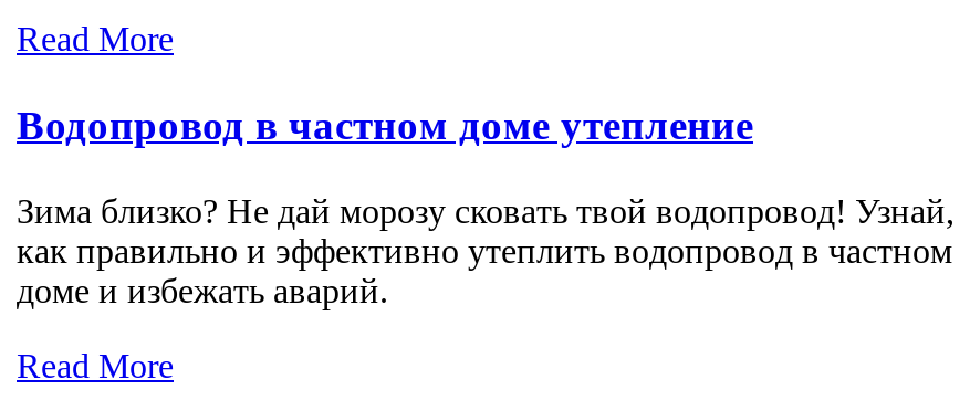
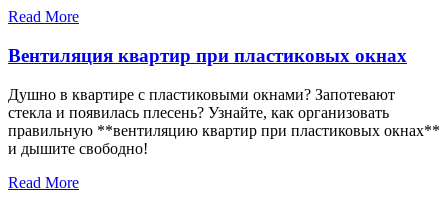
[17,101,753,148] Водопровод в частном доме утепление -> [8,45,407,66] Вентиляция квартир при пластиковых окнах
[17,191,955,309] Зима близко? Не дай морозу сковать твой водопровод! Узнай, | как правильно и эффективно утеплить водопровод в частном | доме и избежать аварий. -> [8,86,440,157] Душно в квартире с пластиковыми окнами? Запотевают | стекла и появилась плесень? Узнайте, как организовать | правильную **вентиляцию квартир при пластиковых окнах** | и дышите свободно!

